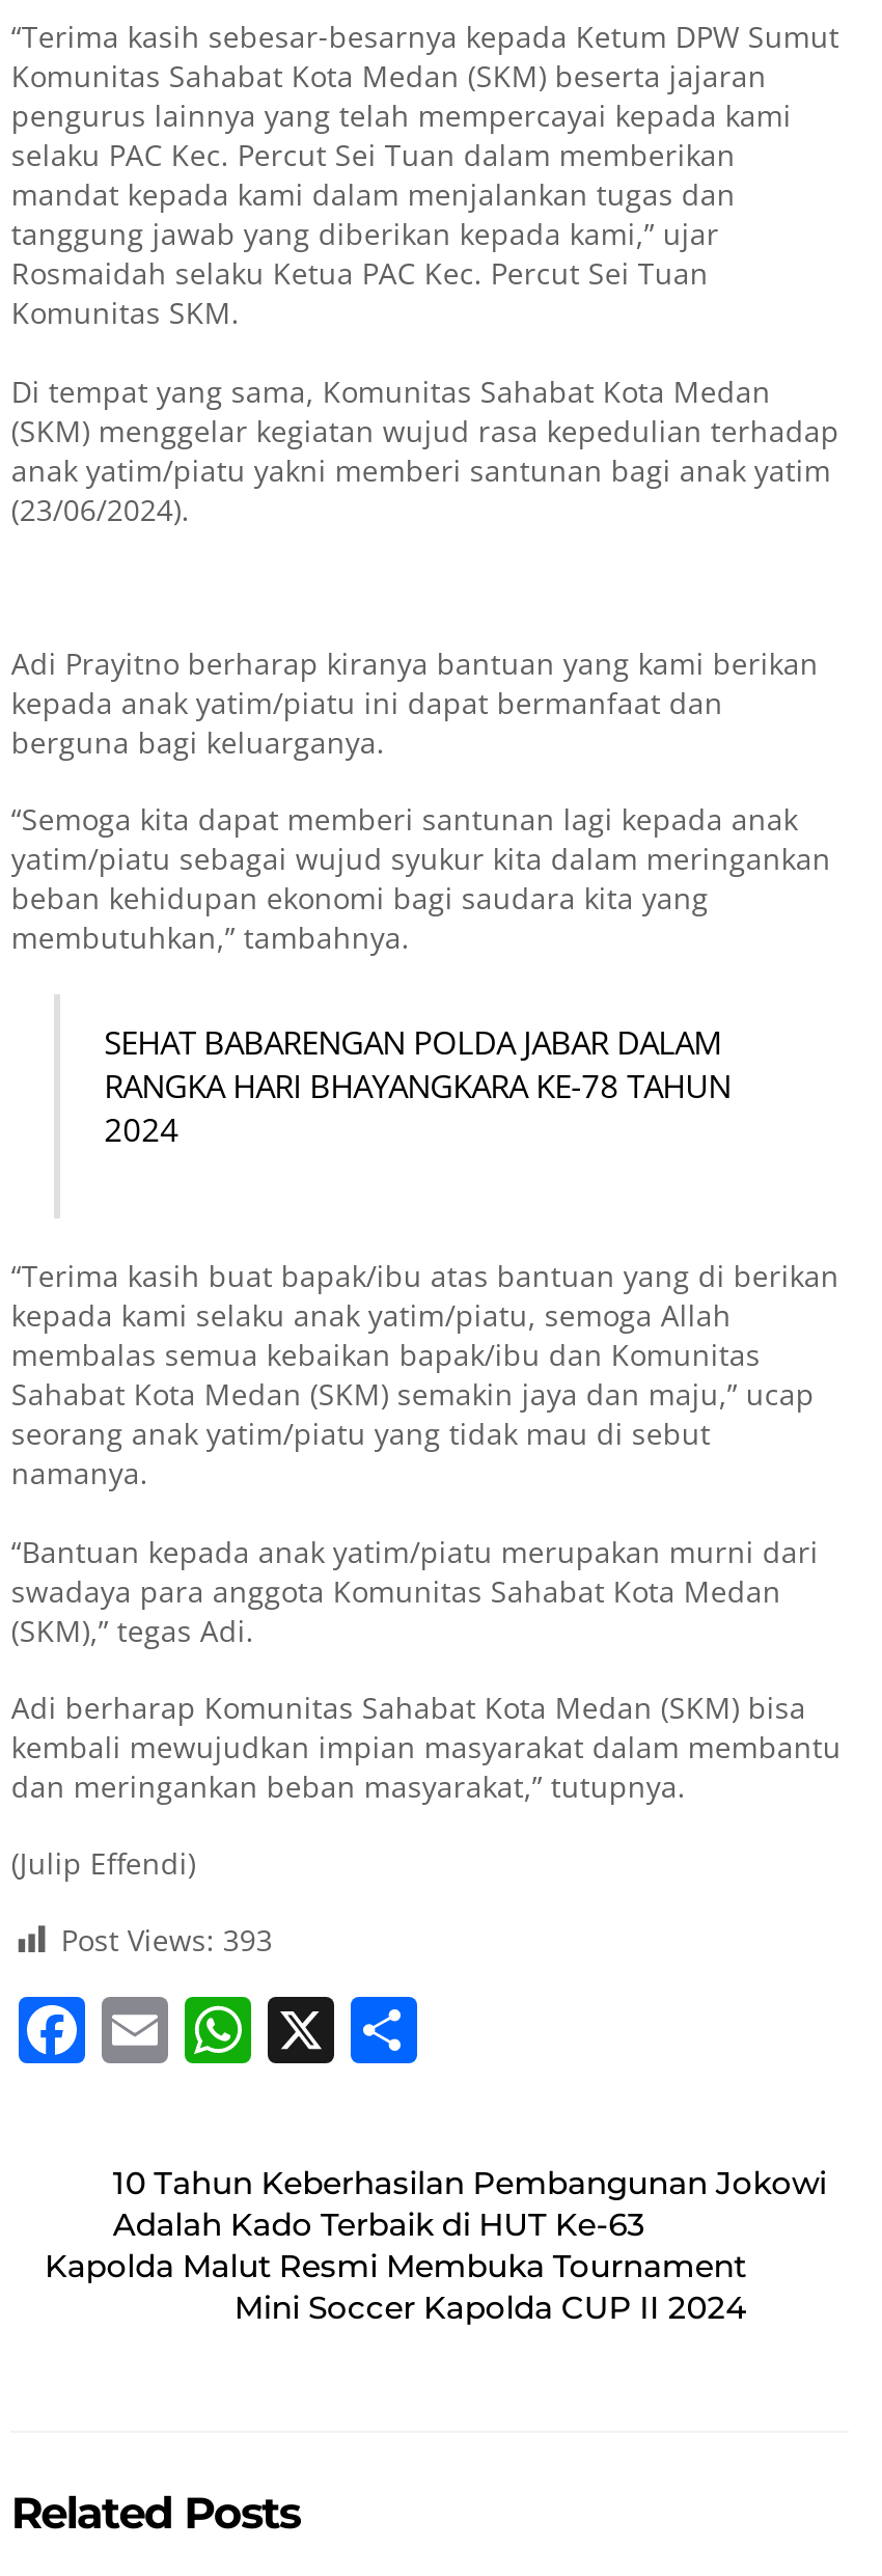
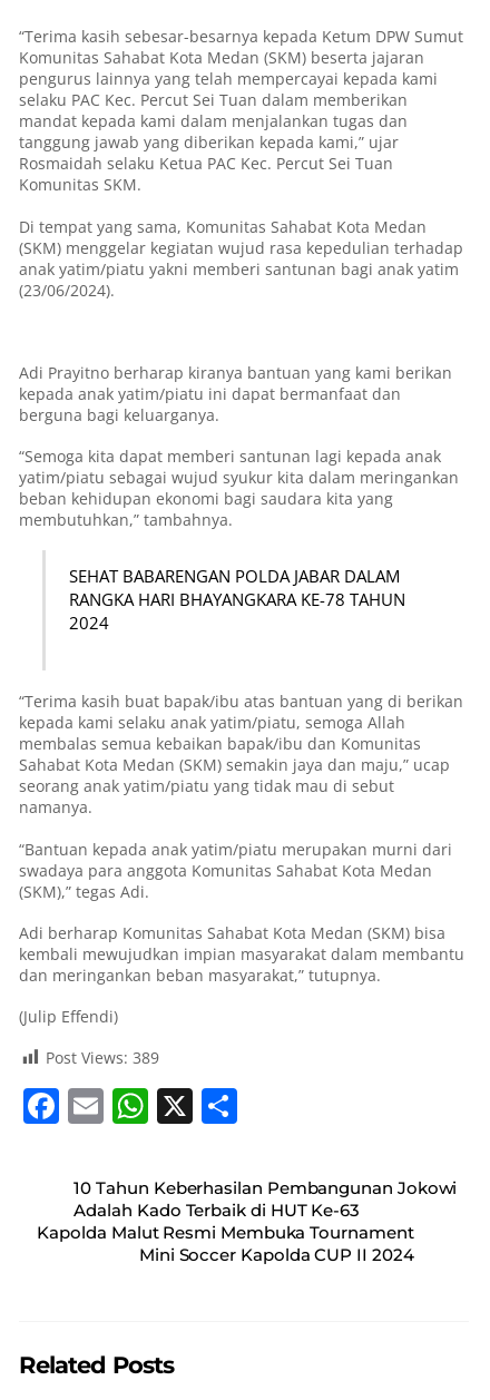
[61,1920,273,1960] Post Views: 393 -> [46,1047,160,1068] Post Views: 389

